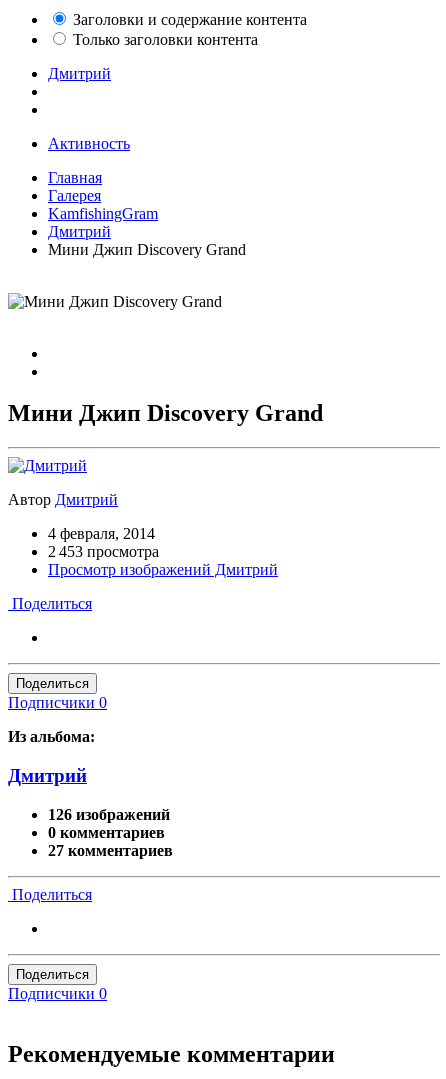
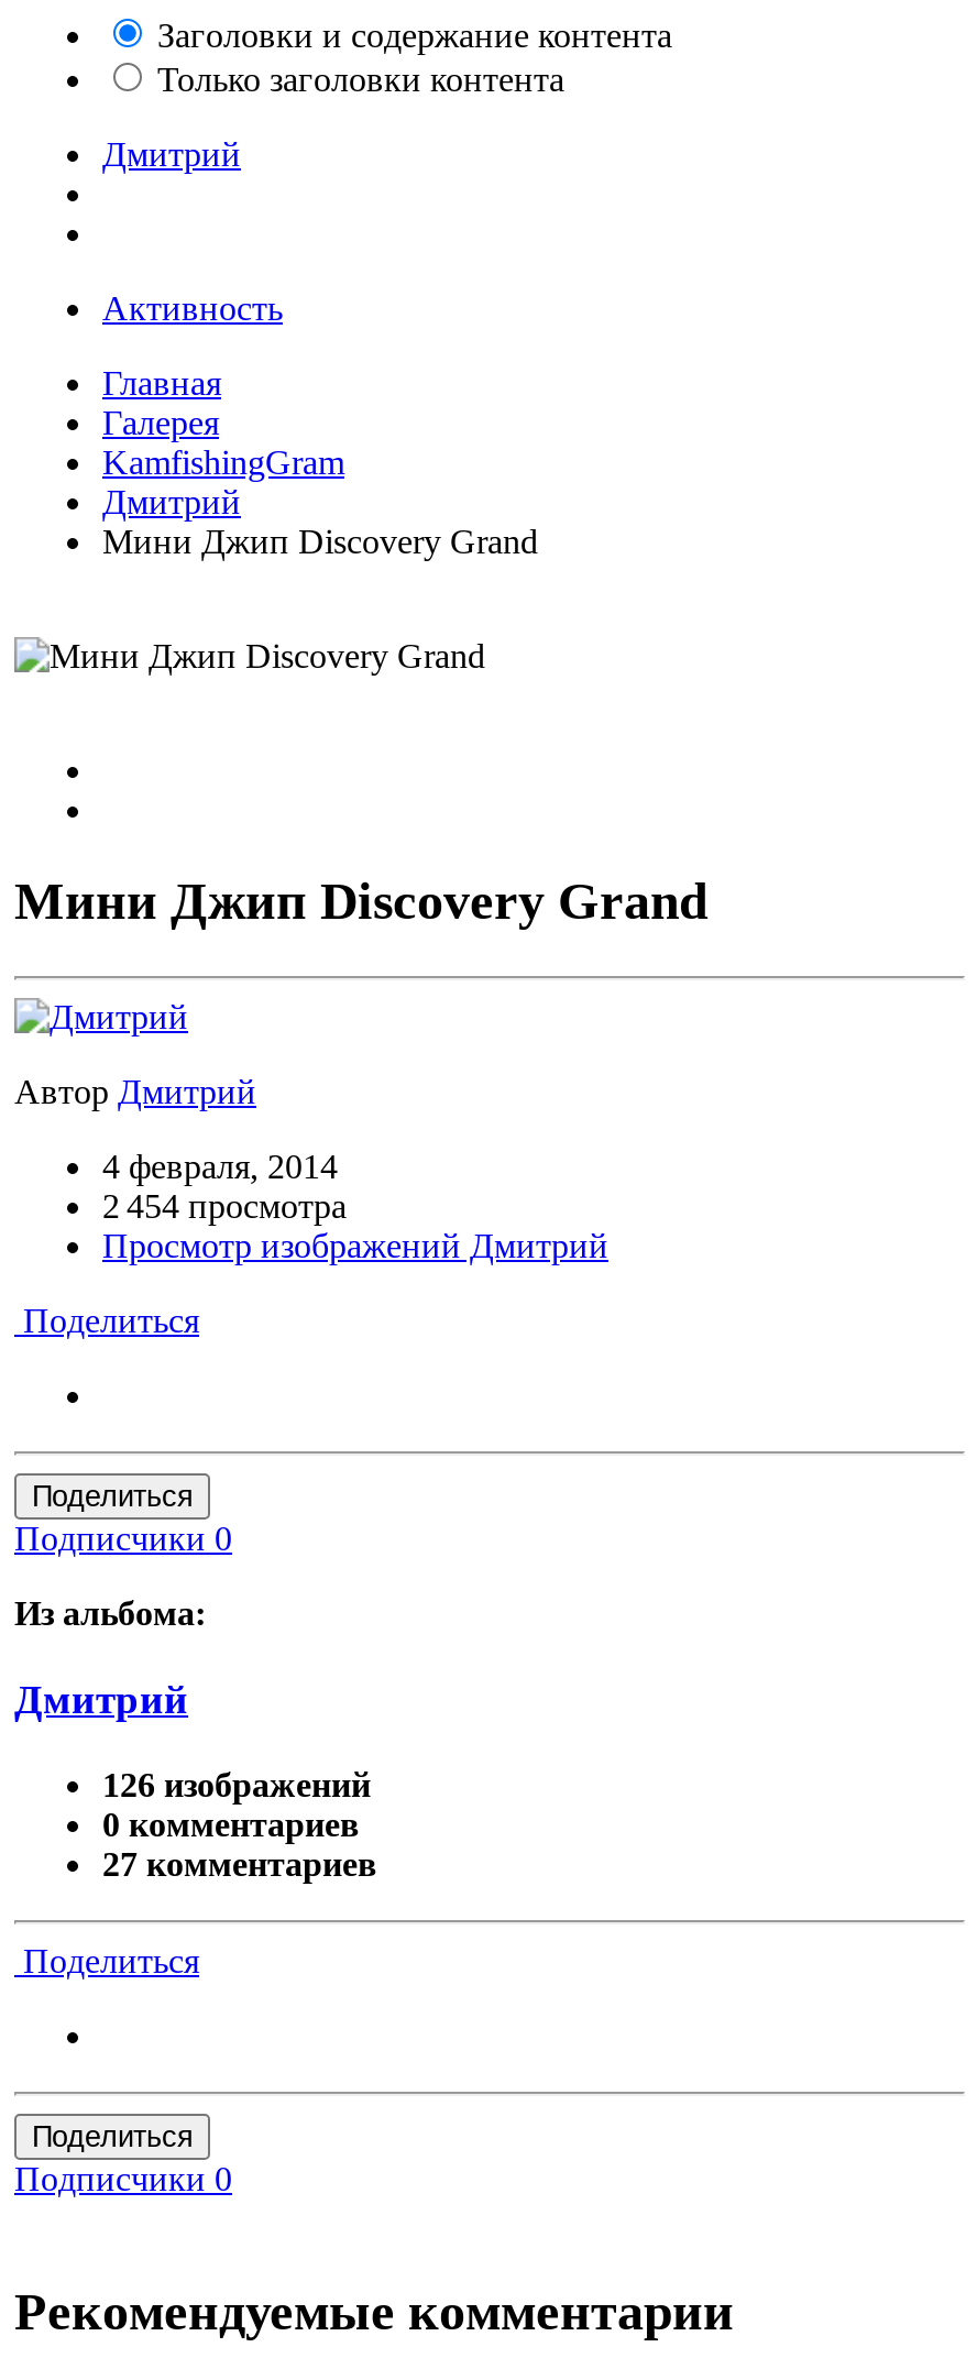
[48,543,159,560] 2 453 просмотра -> [102,1188,347,1225] 2 454 просмотра

